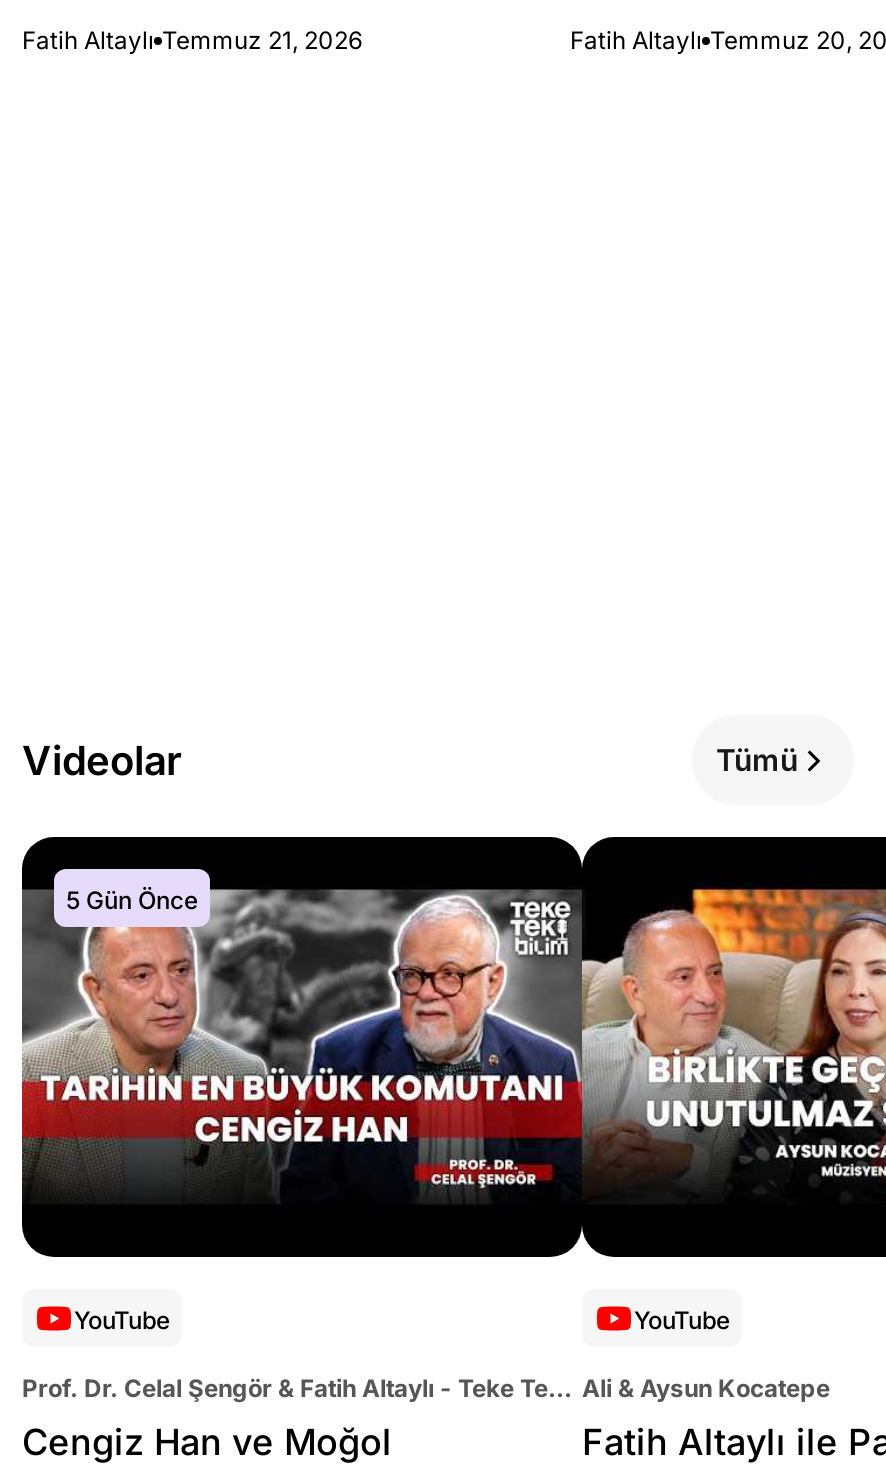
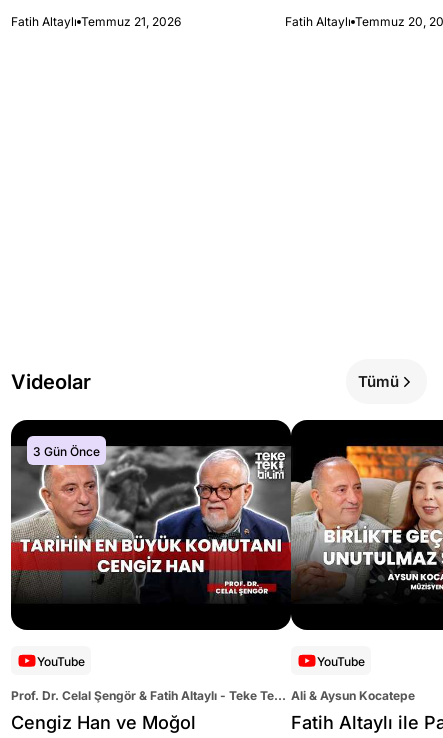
[66,885,198,915] 5 Gün Önce -> [33,444,100,459] 3 Gün Önce

